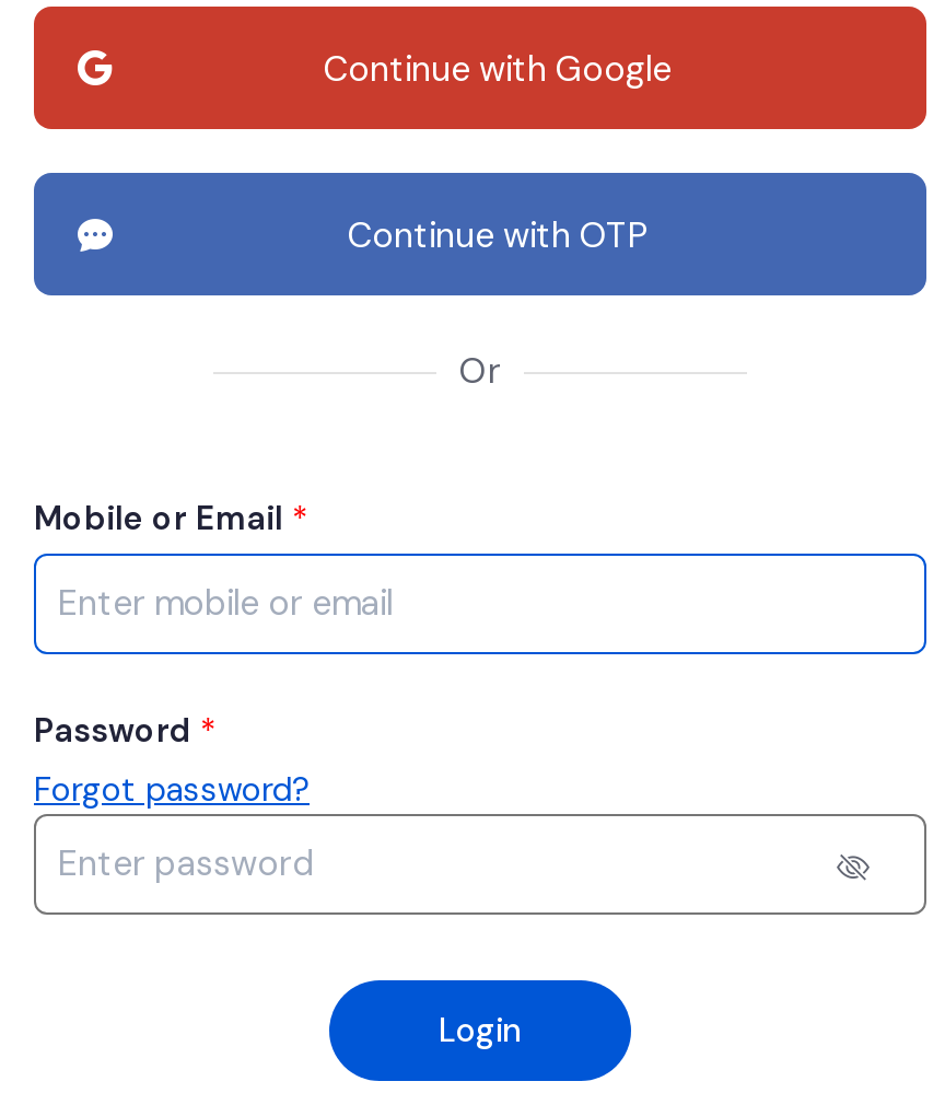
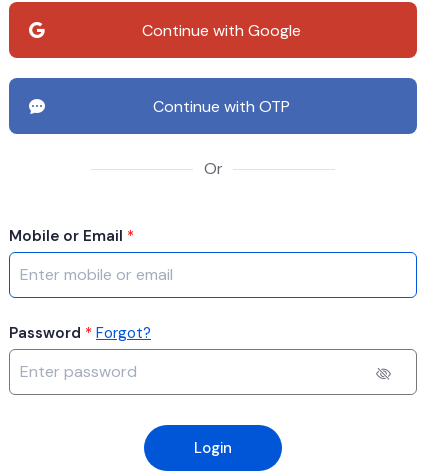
[34,709,310,811] Password * | Forgot password? -> [9,323,151,343] Password * Forgot?

